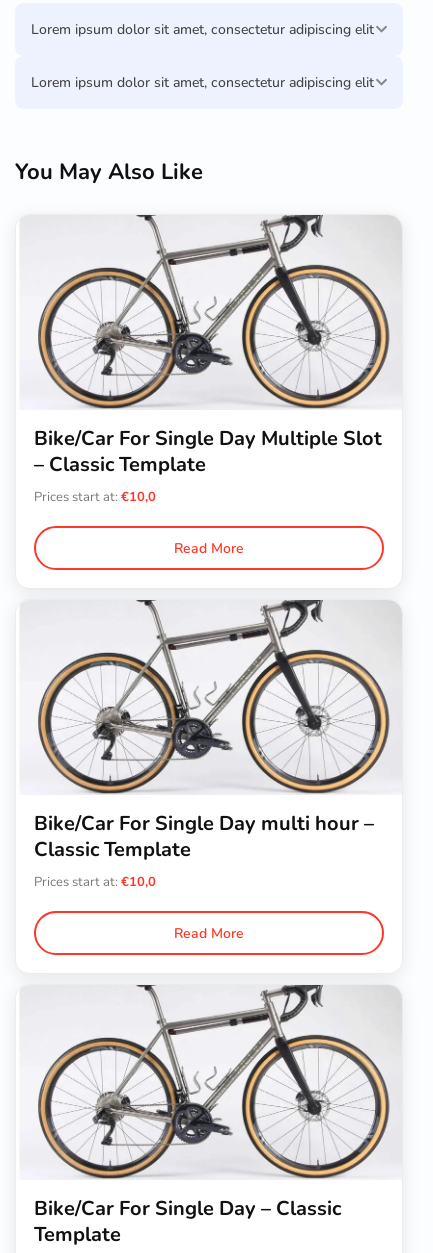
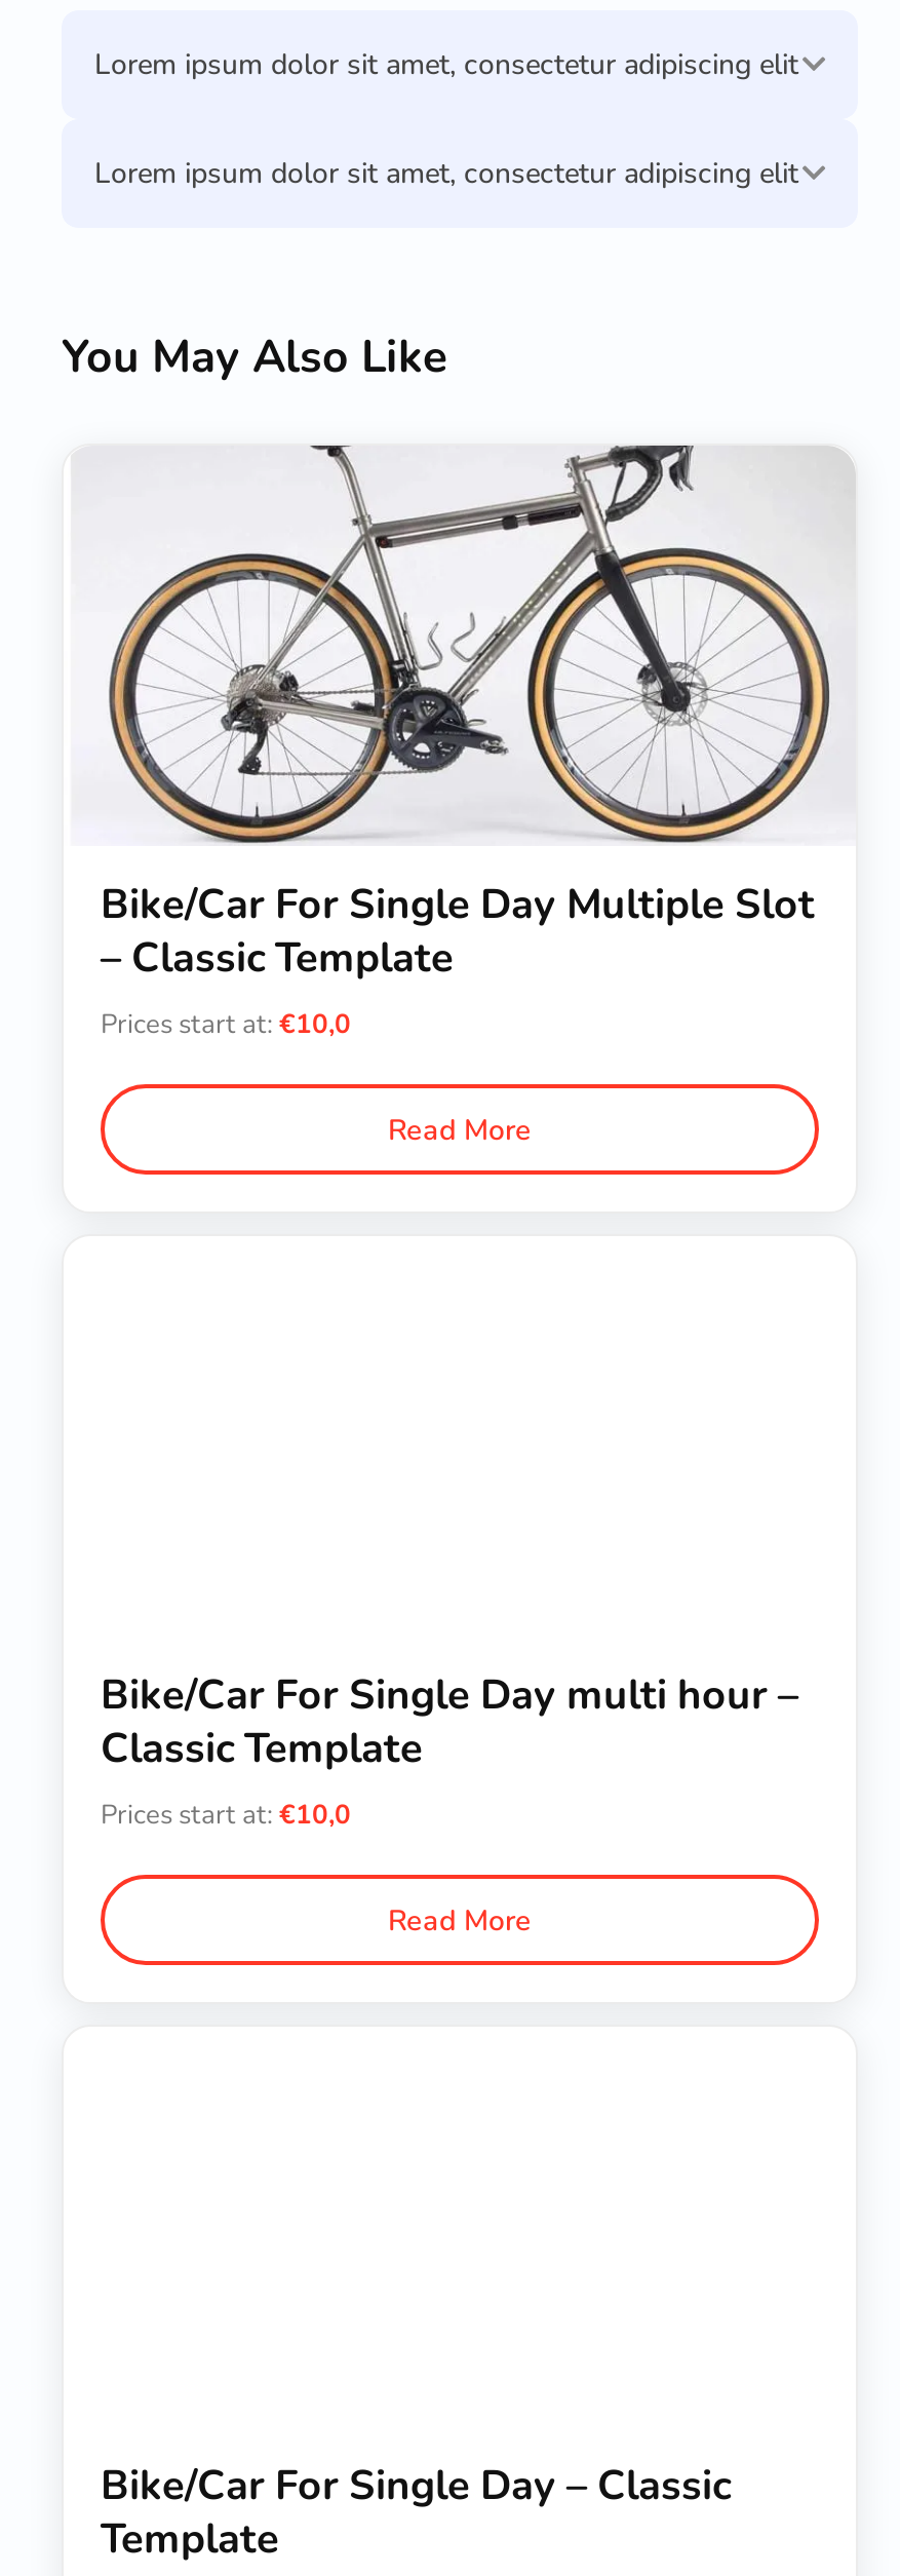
[22,599,401,795] [image] -> none
[22,984,401,1180] [image] -> none

